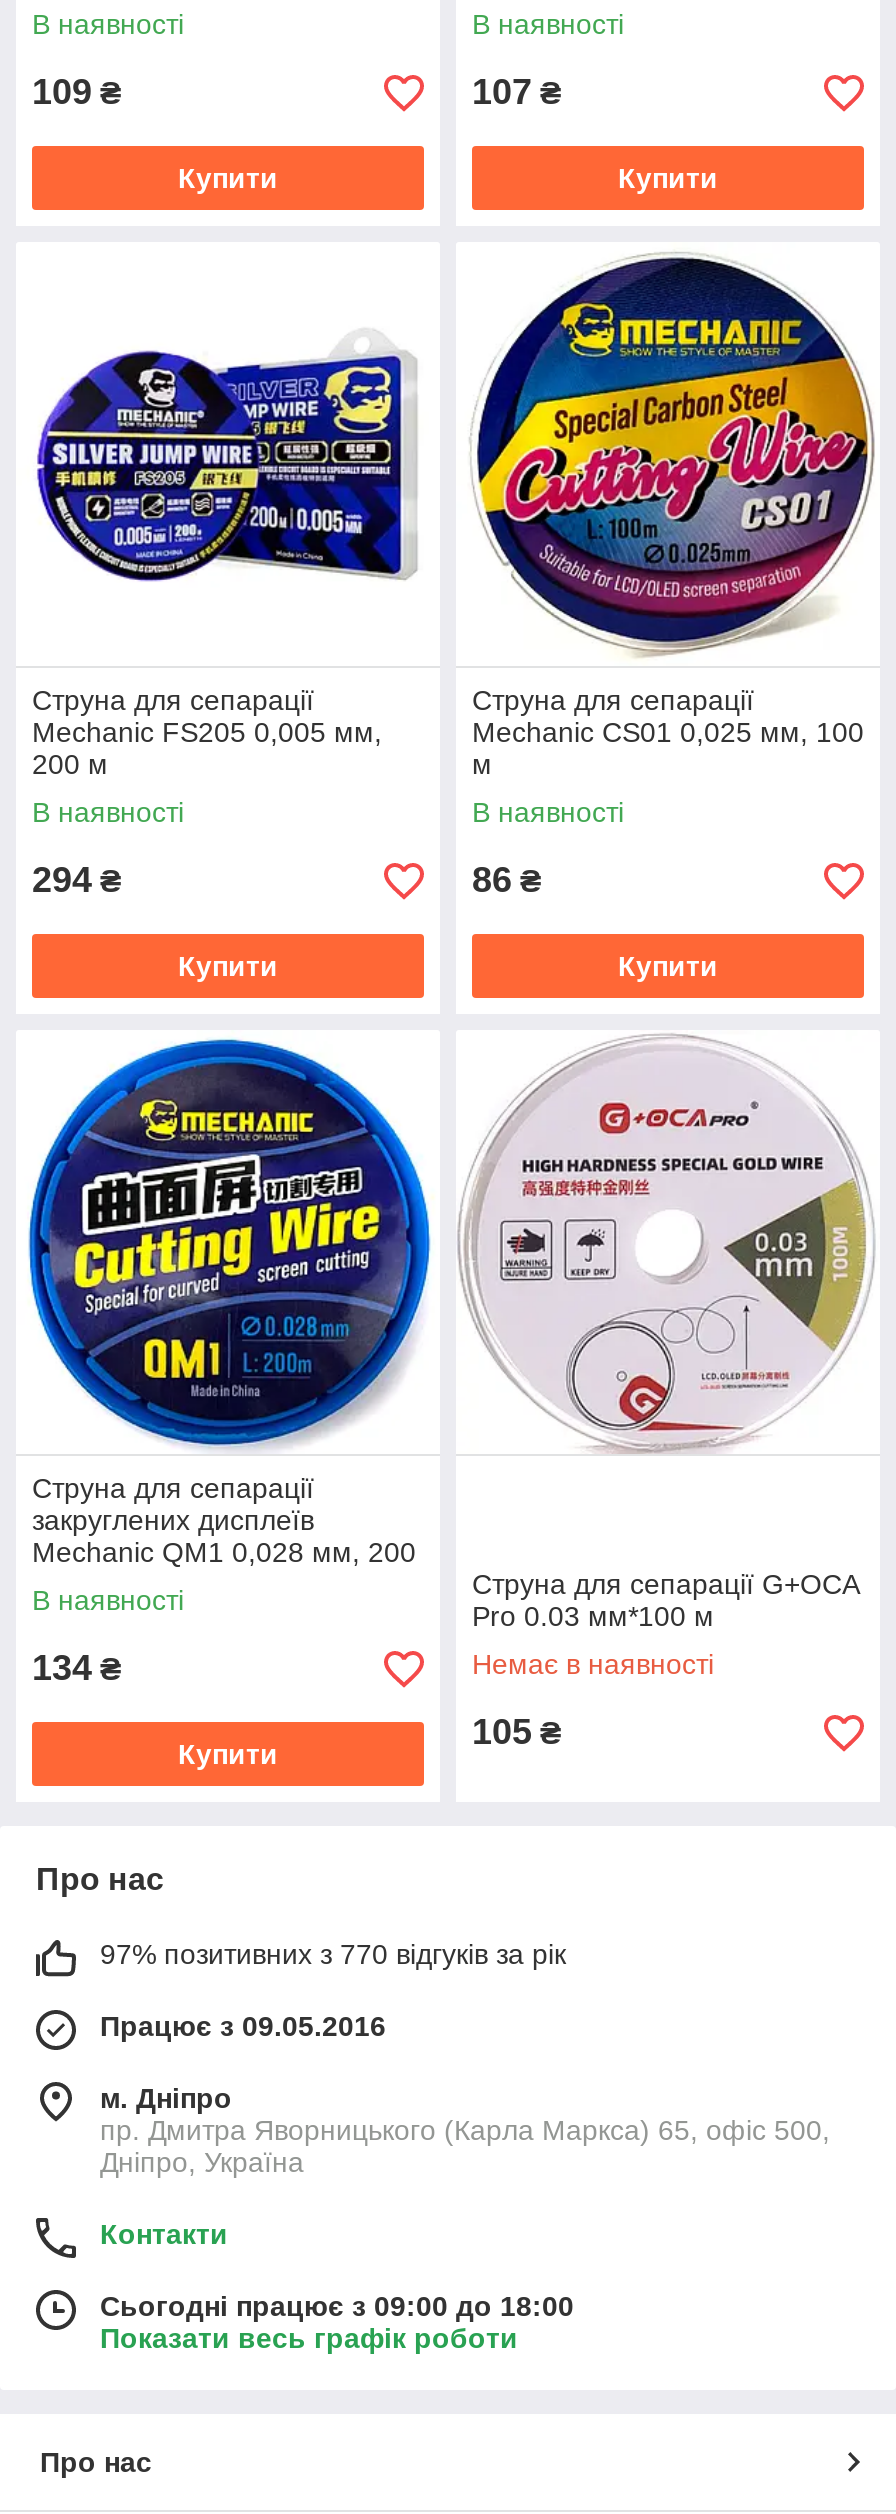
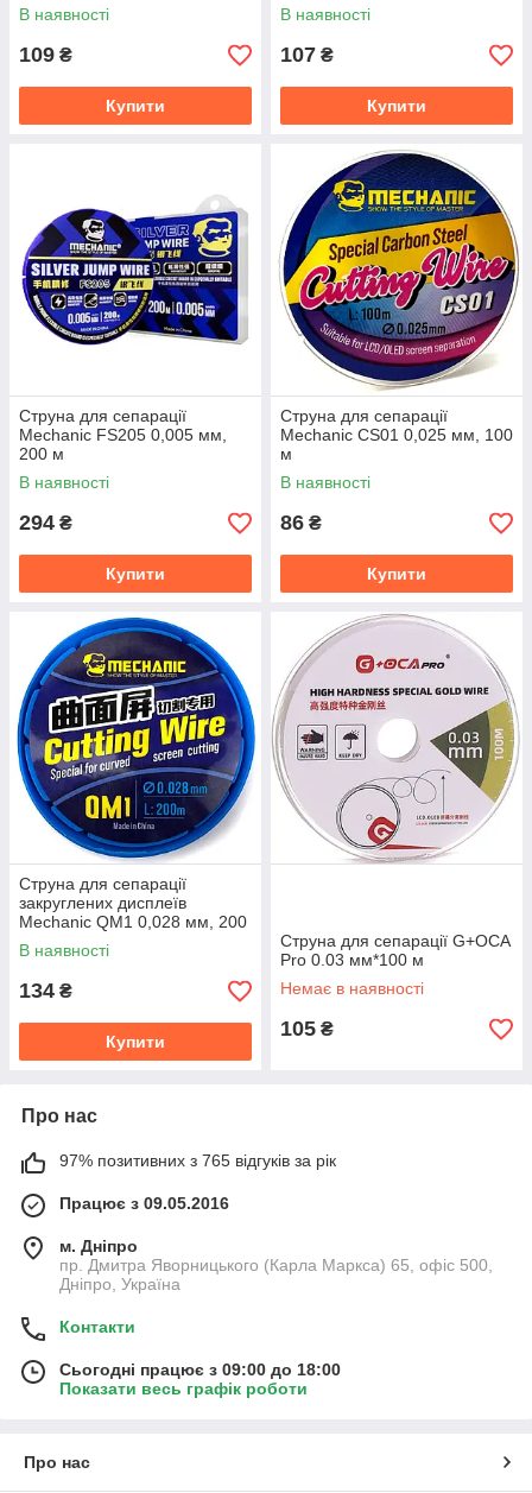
[100,1938,566,1970] 97% позитивних з 770 відгуків за рік -> [59,1151,336,1170] 97% позитивних з 765 відгуків за рік

